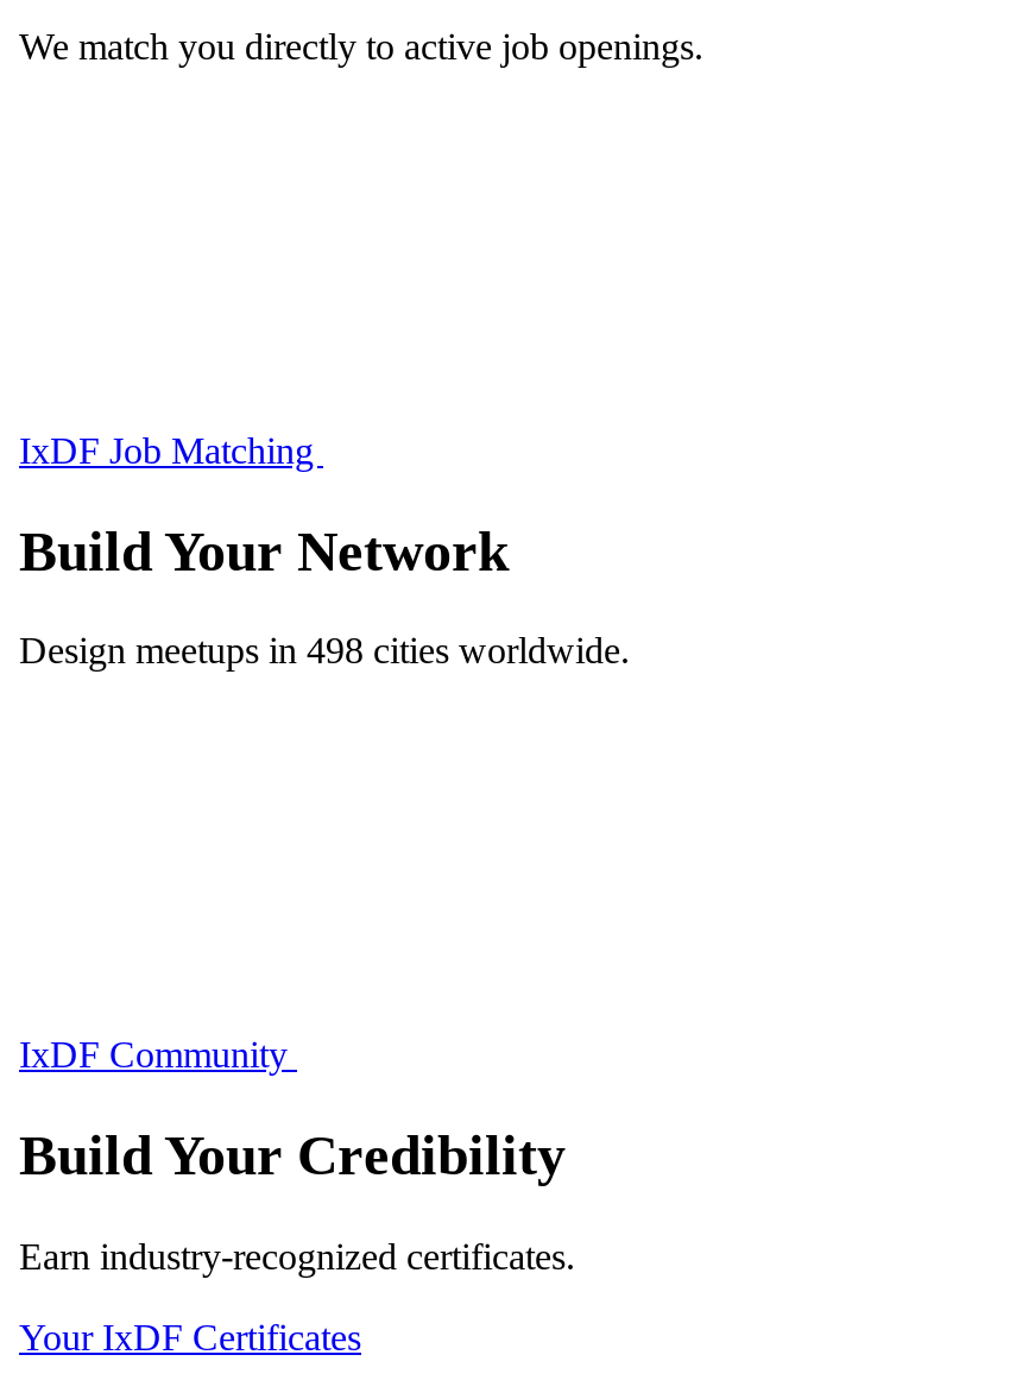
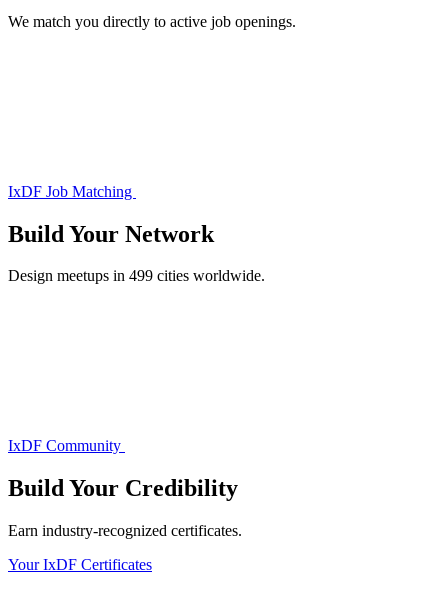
[19,631,630,671] Design meetups in 498 cities worldwide. -> [8,267,265,284] Design meetups in 499 cities worldwide.

